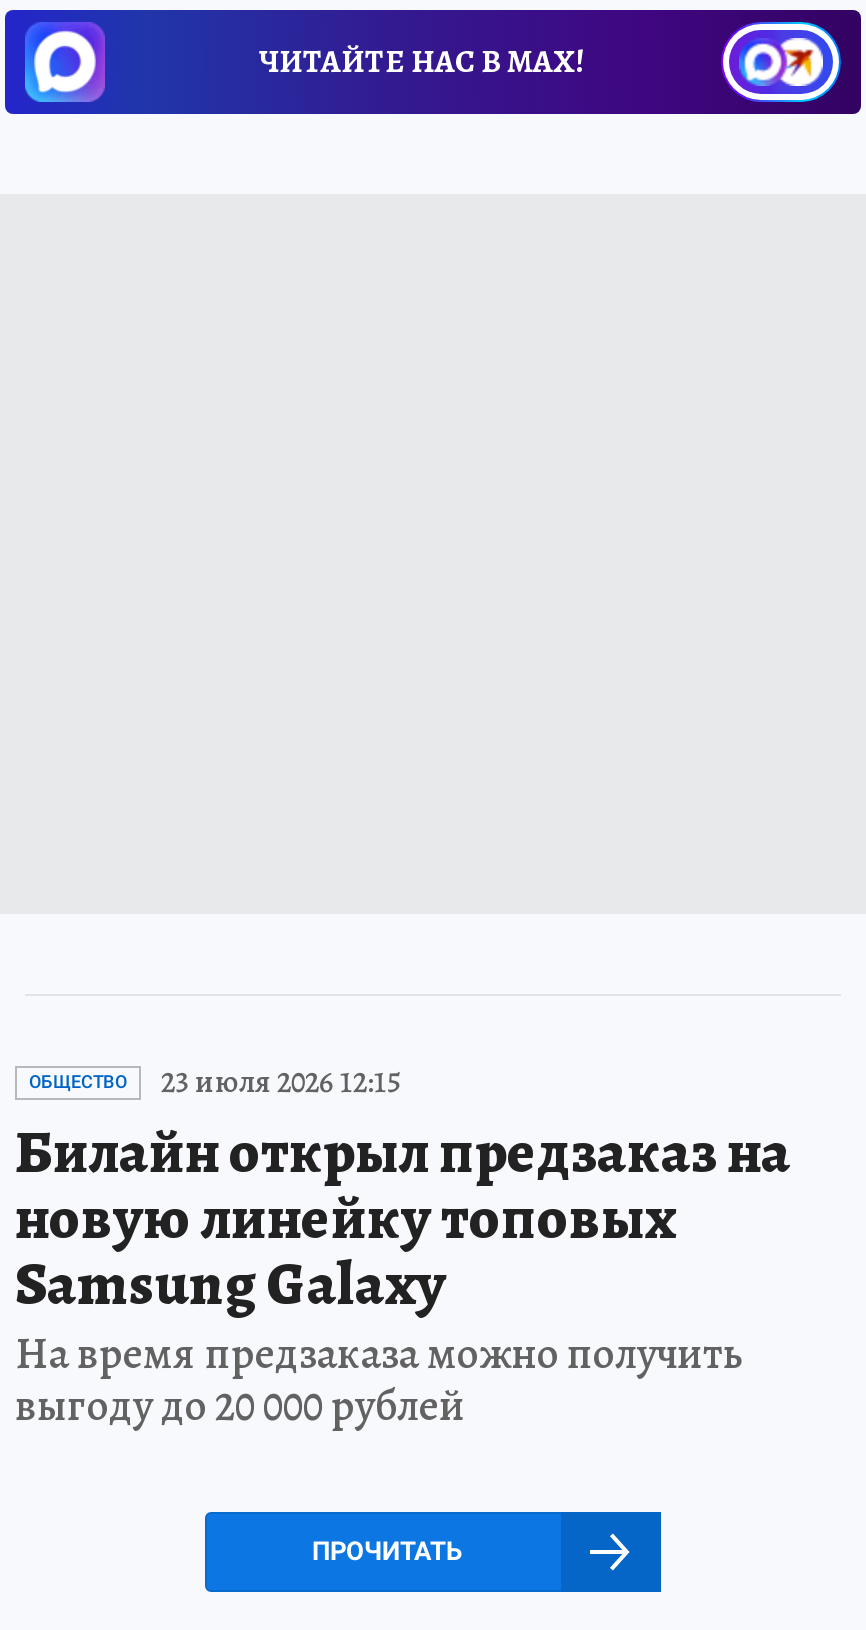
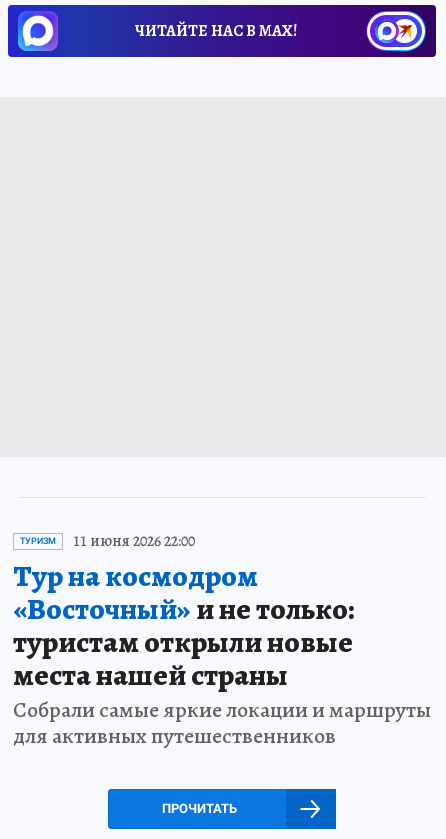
[15,1060,791,1436] ОБЩЕСТВО | 23 июля 2026 12:15 | Билайн открыл предзаказ на | новую линейку топовых | Samsung Galaxy | На время предзаказа можно получить | выгоду до 20 000 рублей -> [13,530,431,751] ТУРИЗМ | 11 июня 2026 22:00 | Тур на космодром | «Восточный»и не только: | туристам открыли новые | места нашей страны | Собрали самые яркие локации и маршруты | для активных путешественников

